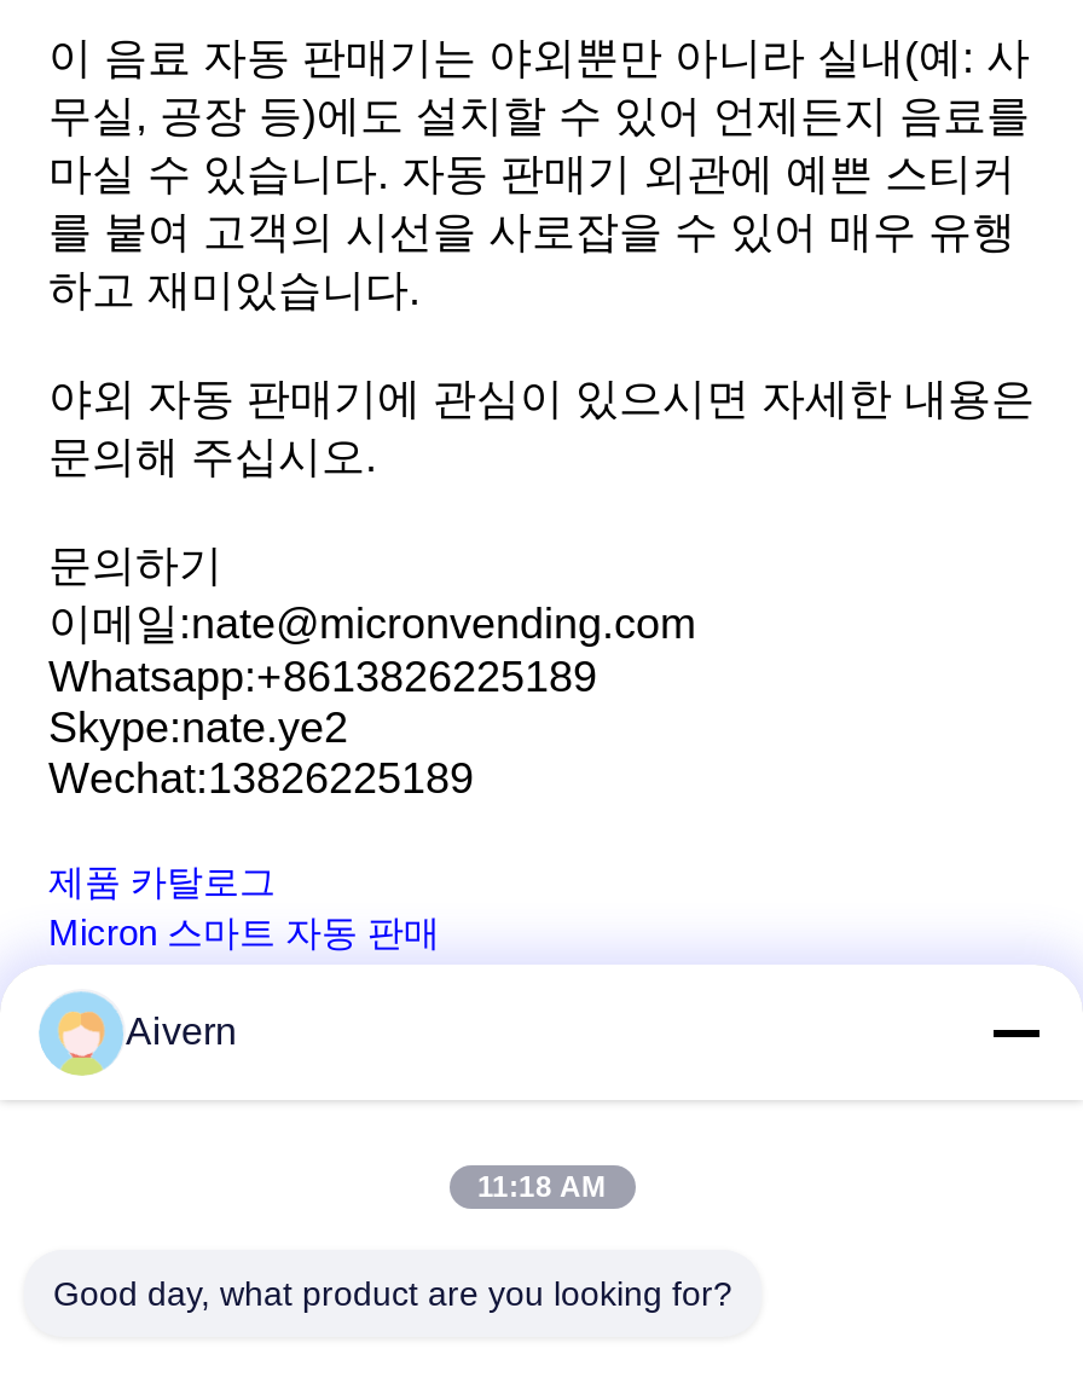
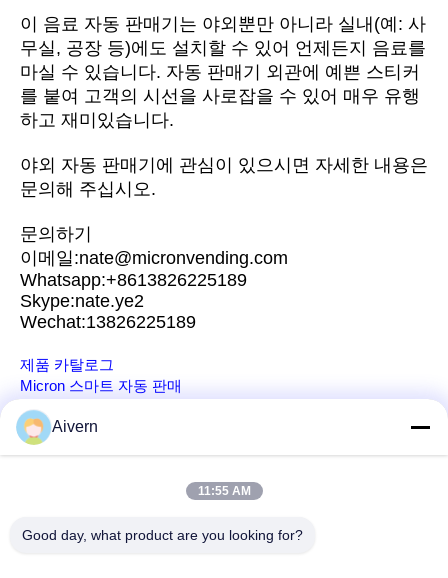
[477,1170,606,1204] 11:18 AM -> [197,484,250,498] 11:55 AM

